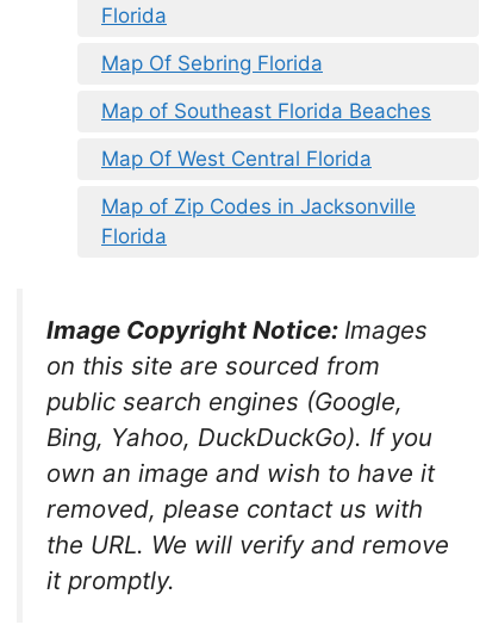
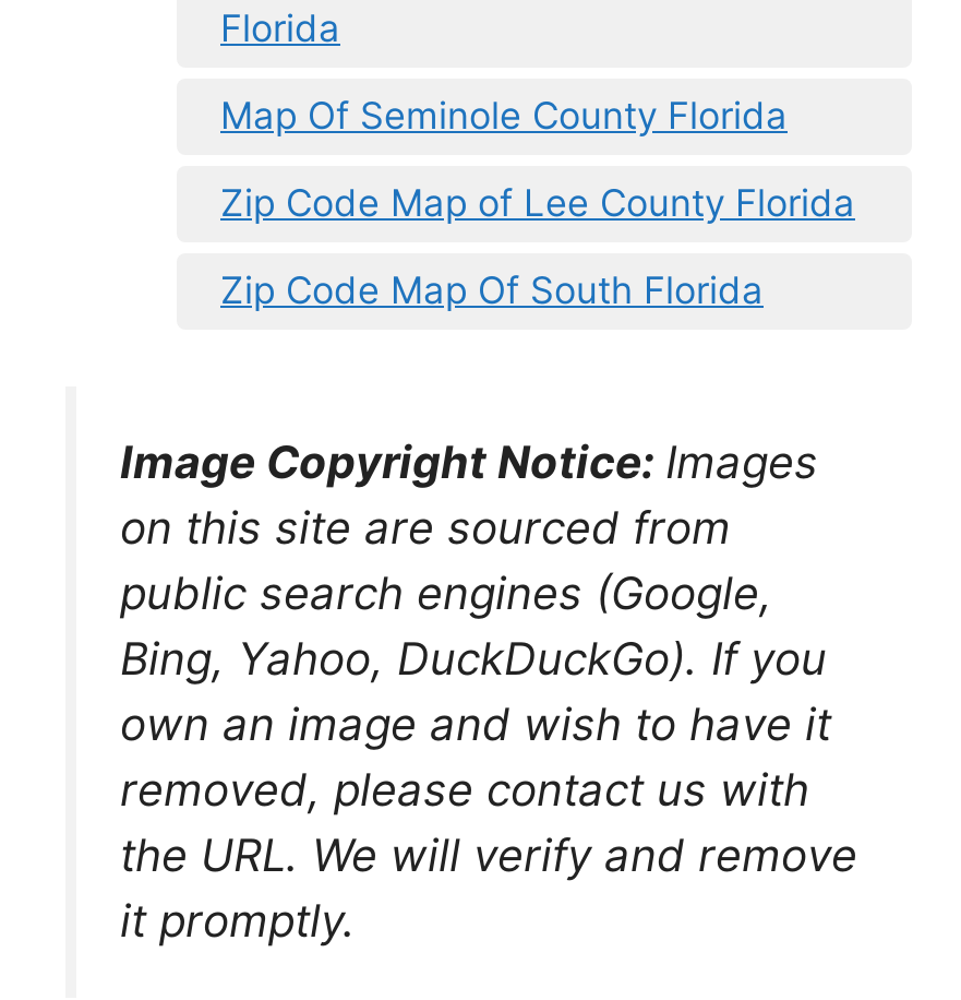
[101,52,431,248] Map Of Sebring Florida | Map of Southeast Florida Beaches | Map Of West Central Florida | Map of Zip Codes in Jacksonville | Florida -> [220,94,855,313] Map Of Seminole County Florida | Zip Code Map of Lee County Florida | Zip Code Map Of South Florida

